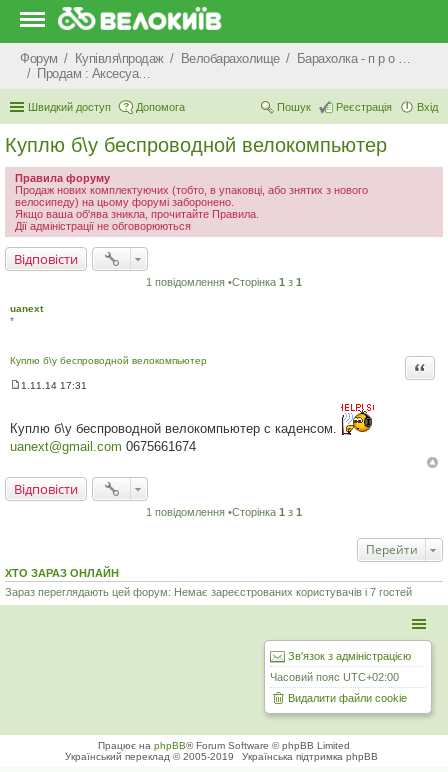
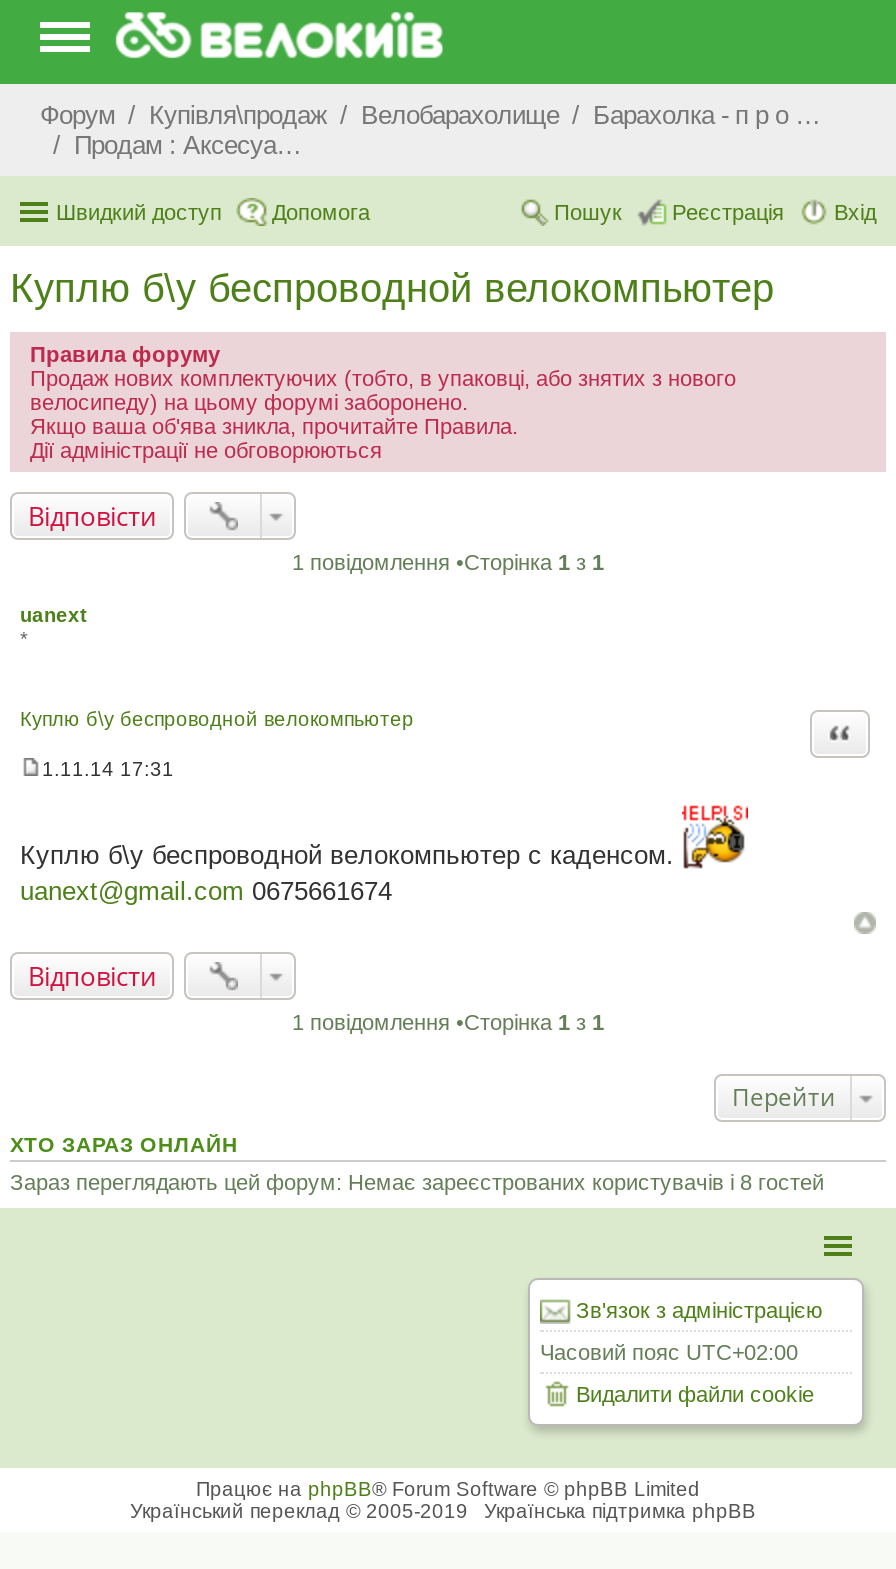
[5,586,412,598] Зараз переглядають цей форум: Немає зареєстрованих користувачів і 7 гостей -> [10,1170,824,1194] Зараз переглядають цей форум: Немає зареєстрованих користувачів і 8 гостей

